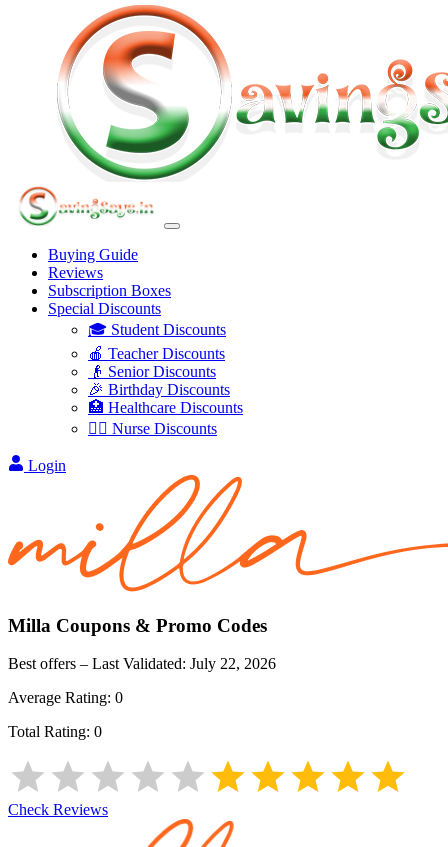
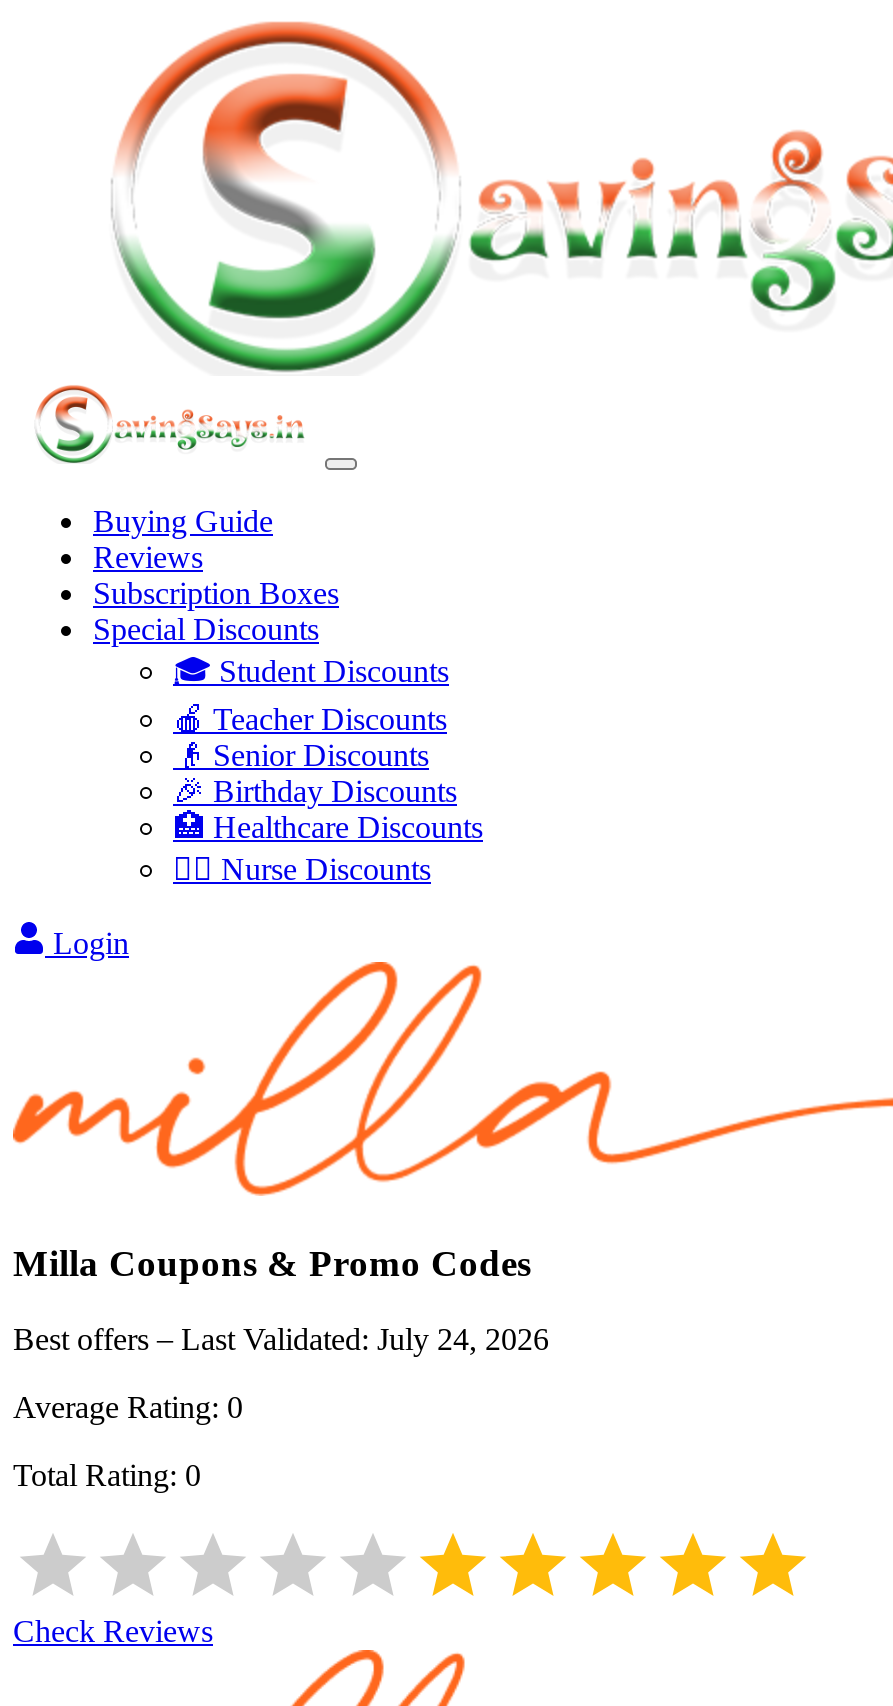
[8,655,276,672] Best offers – Last Validated: July 22, 2026 -> [13,1323,549,1357] Best offers – Last Validated: July 24, 2026

